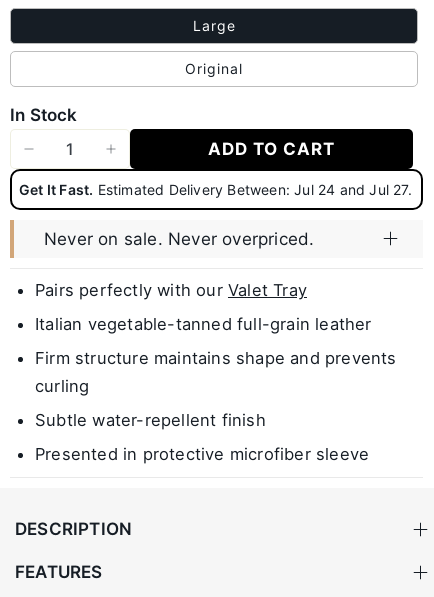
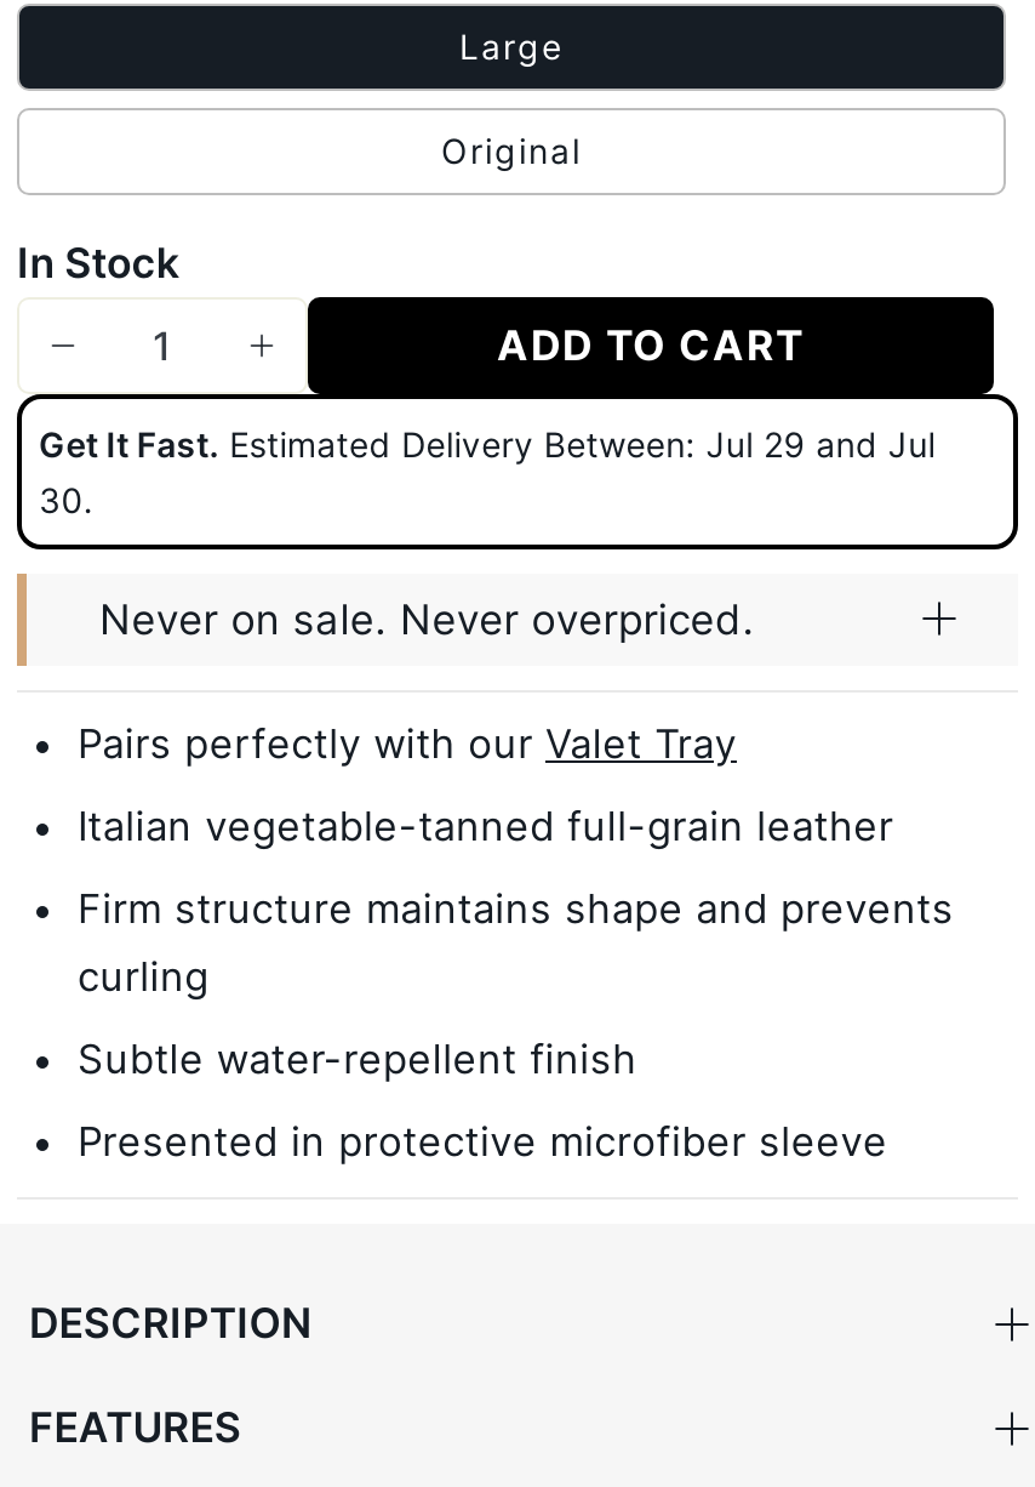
[19,181,412,198] Get It Fast. Estimated Delivery Between: Jul 24 and Jul 27. -> [39,423,936,520] Get It Fast. Estimated Delivery Between: Jul 29 and Jul | 30.

